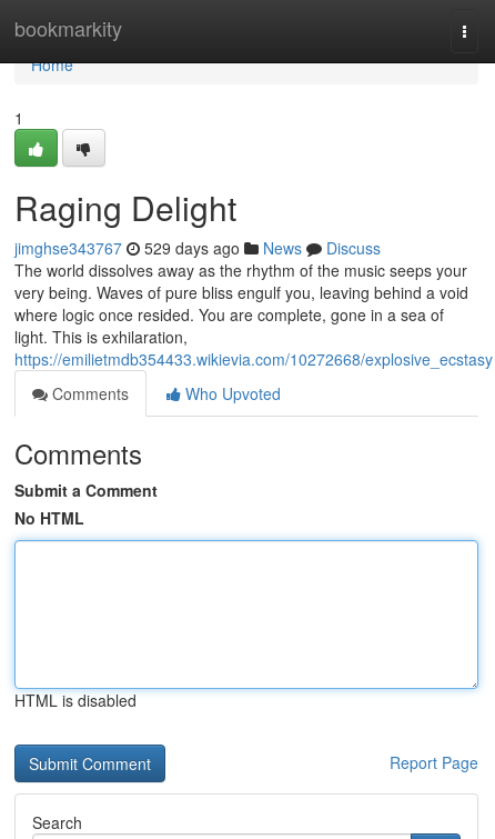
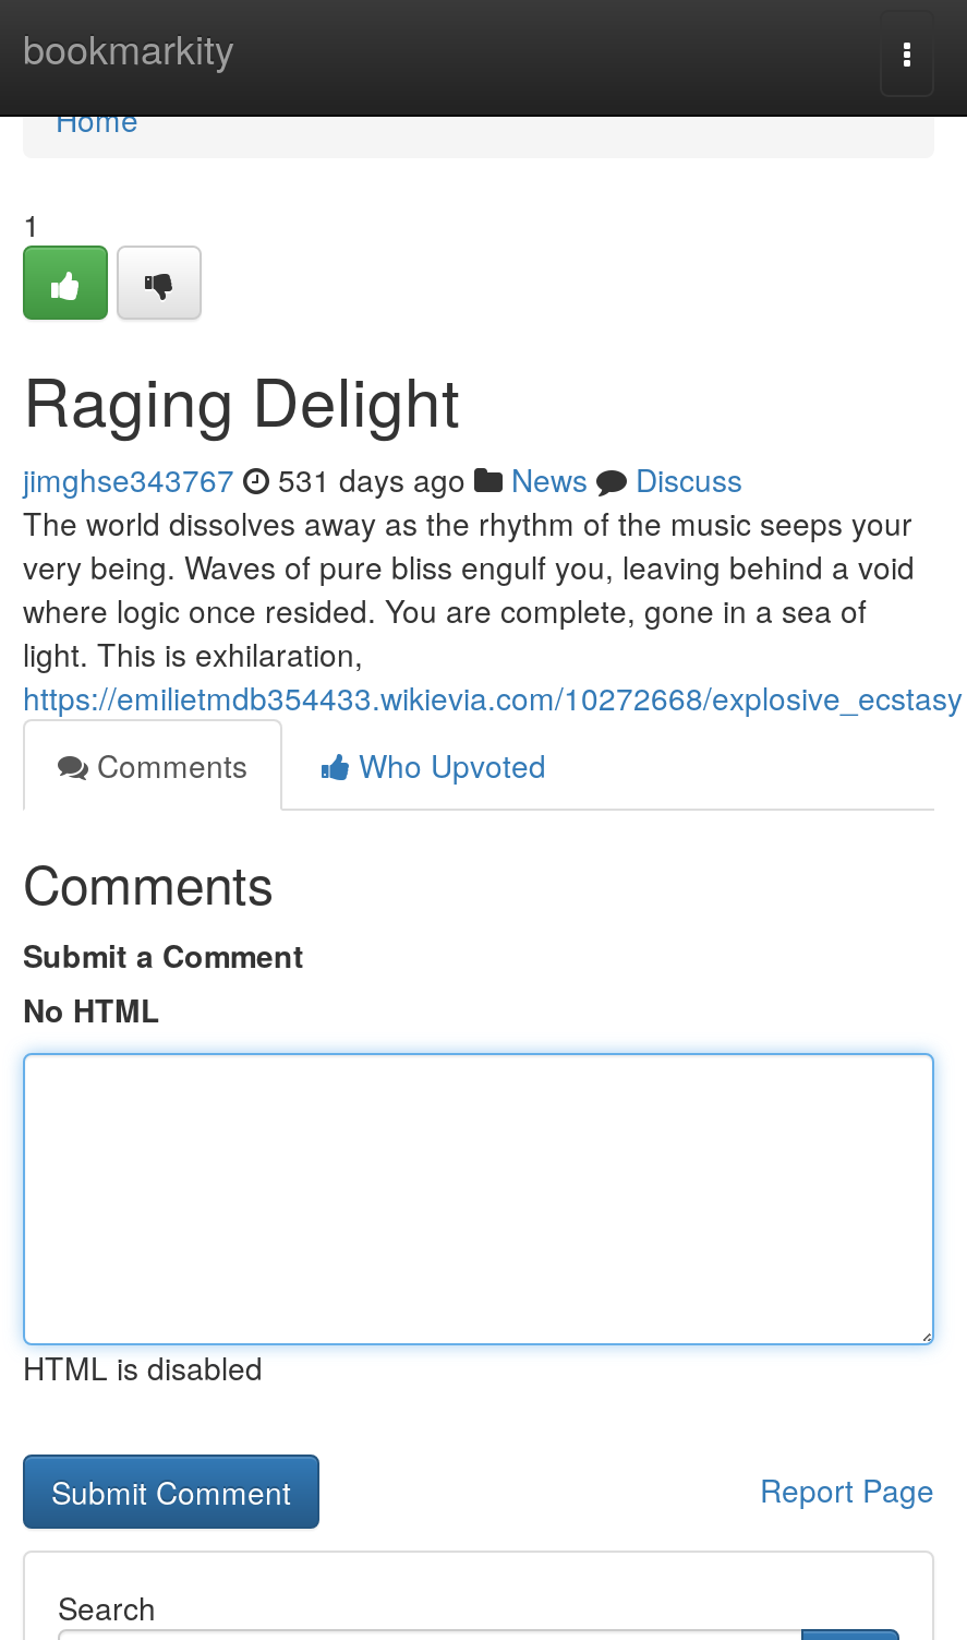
[14,237,381,259] jimghse343767 529 days ago News Discuss -> [23,457,742,501] jimghse343767 531 days ago News Discuss

